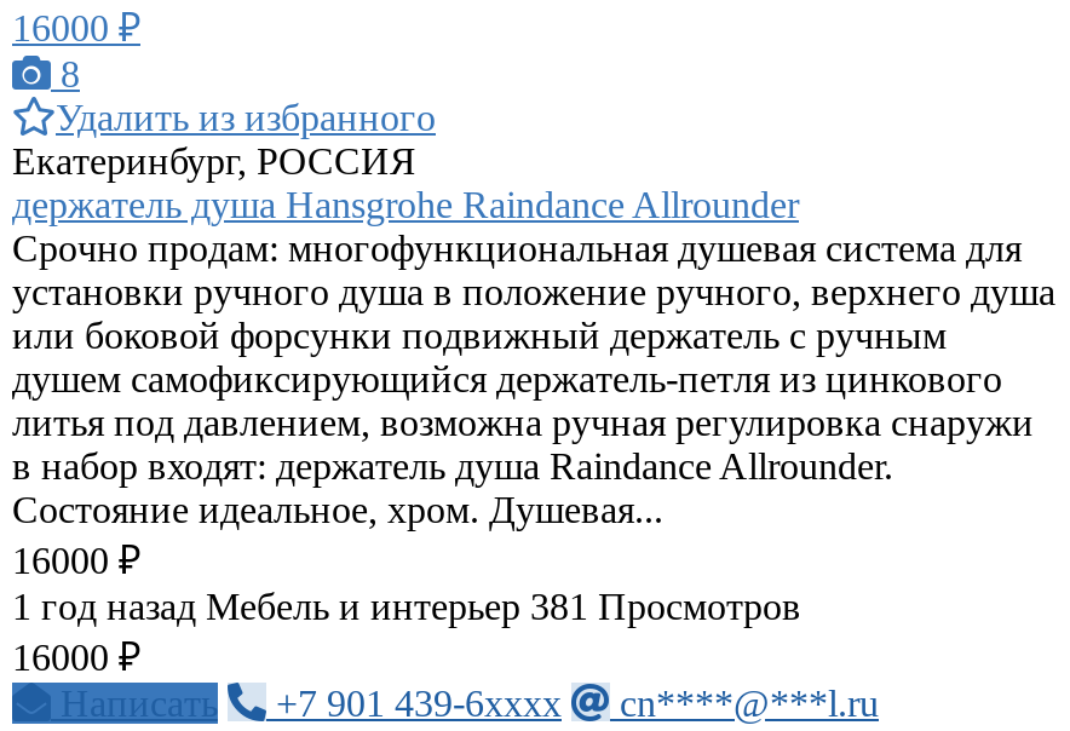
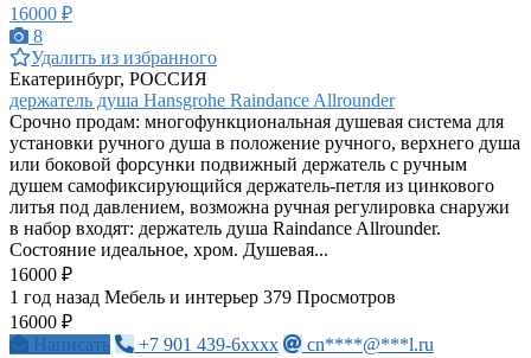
[12,586,801,627] 1 год назад Мебель и интерьер 381 Просмотров -> [9,287,396,307] 1 год назад Мебель и интерьер 379 Просмотров

